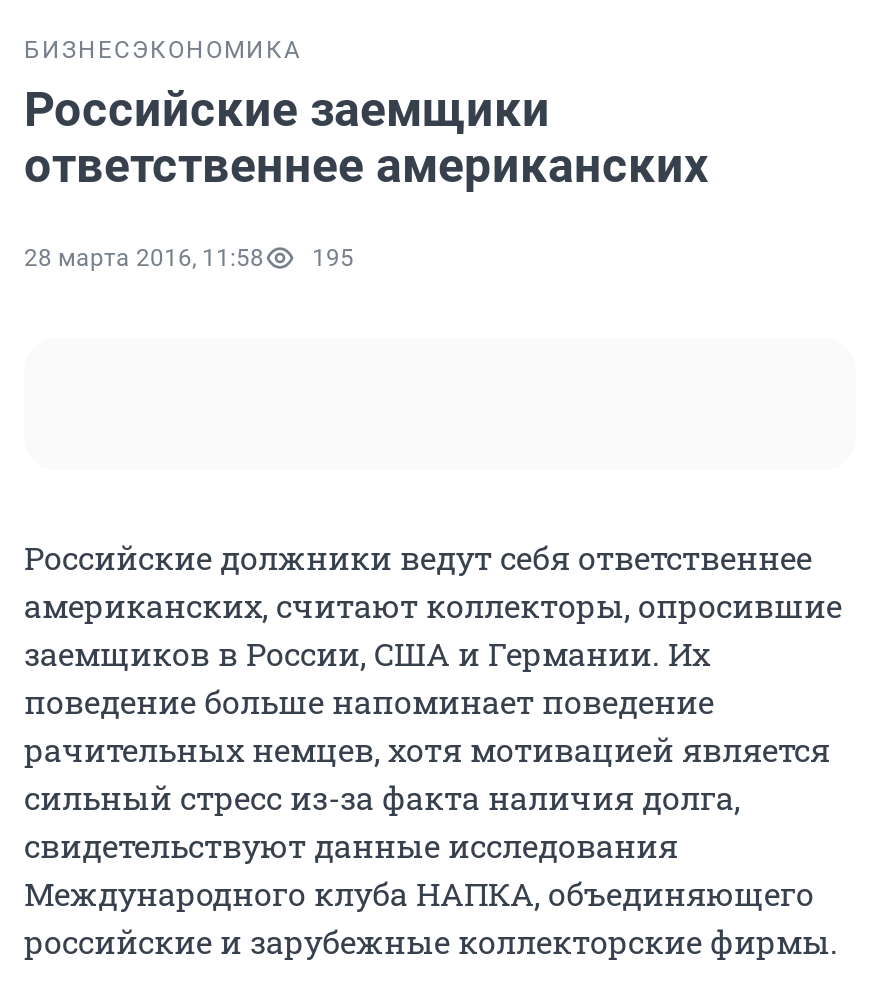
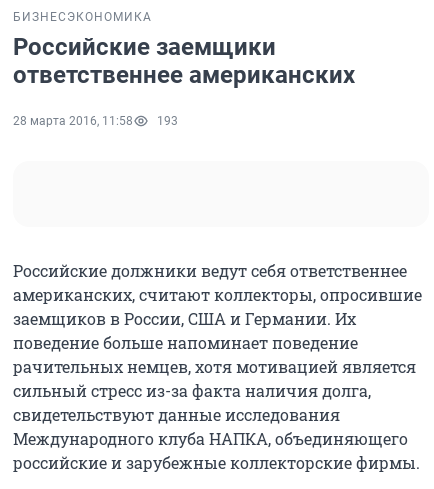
[24,244,354,272] 28 марта 2016, 11:58 195 -> [13,114,178,128] 28 марта 2016, 11:58 193

